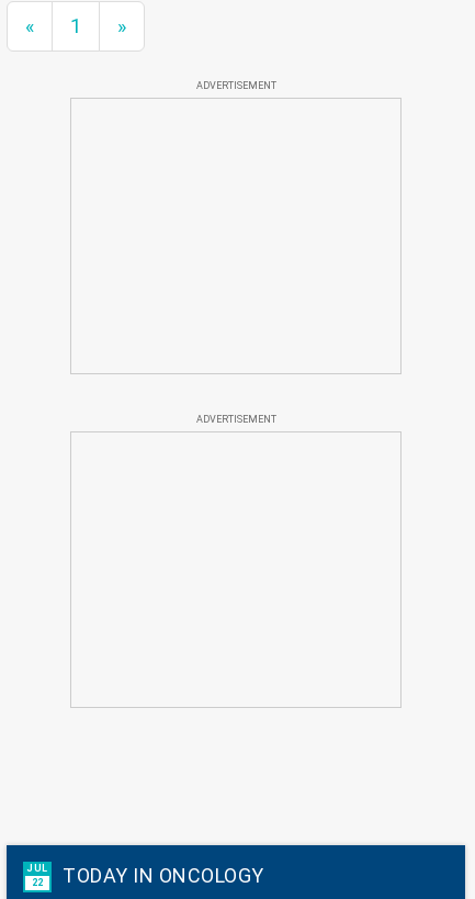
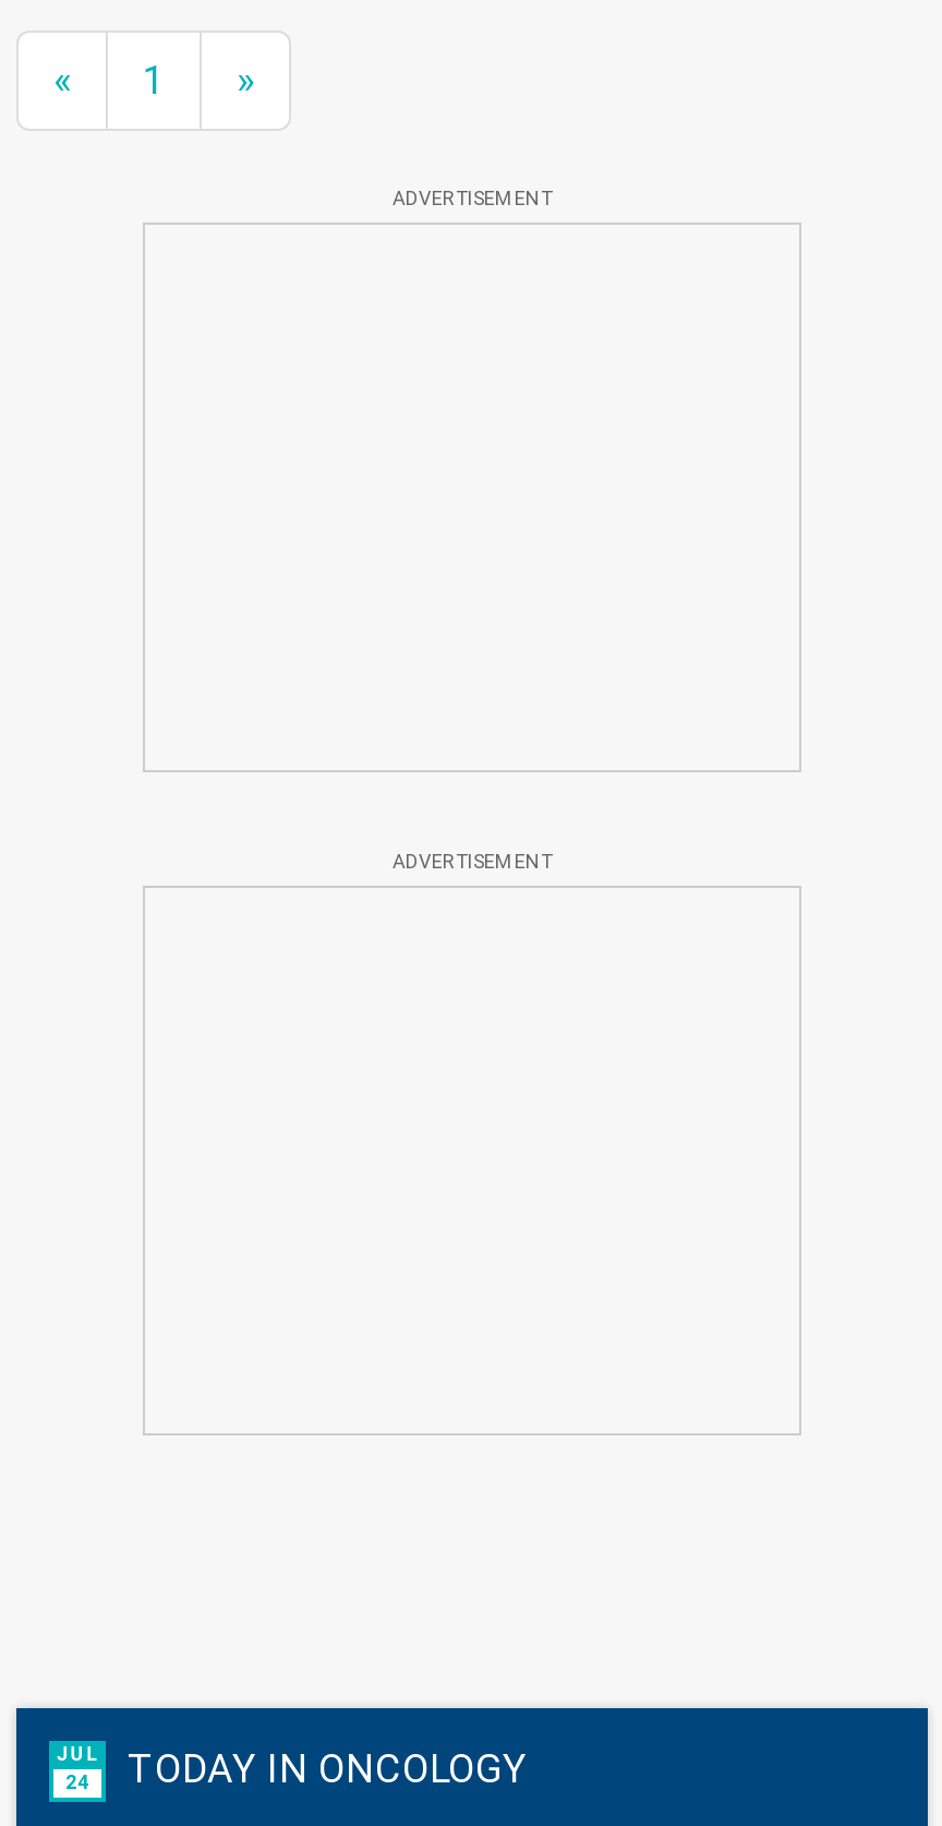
[27,863,264,888] JUL 22 TODAY IN ONCOLOGY -> [56,1743,528,1793] JUL 24 TODAY IN ONCOLOGY

